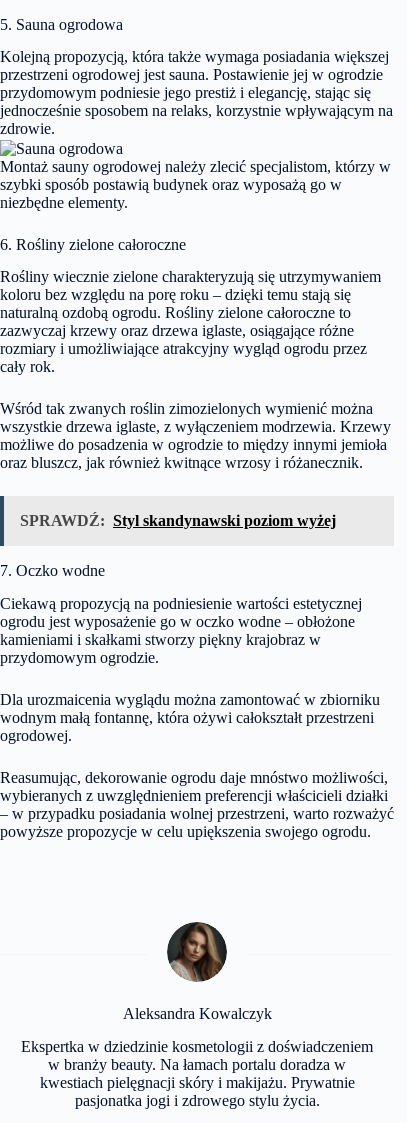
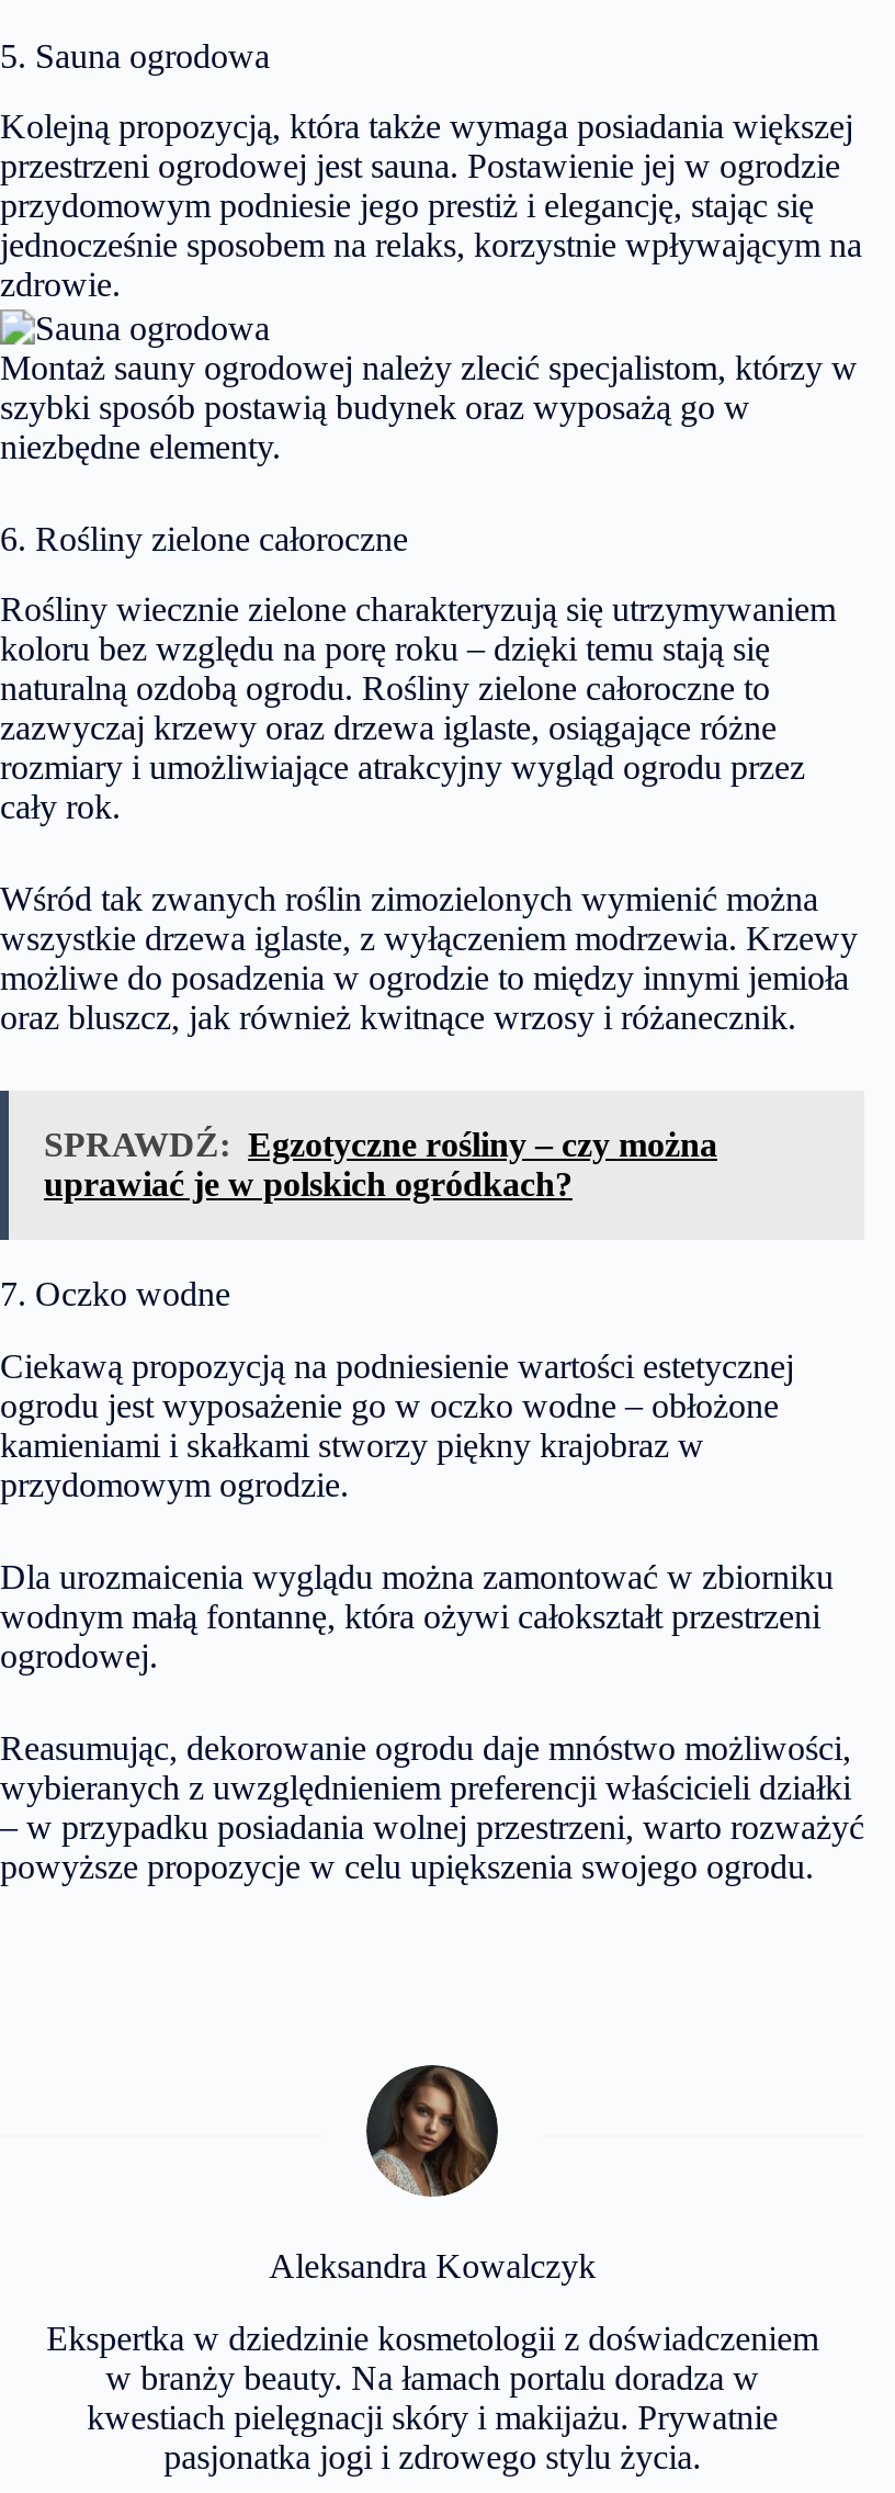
[20,512,336,529] SPRAWDŹ: Styl skandynawski poziom wyżej -> [44,1127,717,1203] SPRAWDŹ: Egzotyczne rośliny – czy można | uprawiać je w polskich ogródkach?

